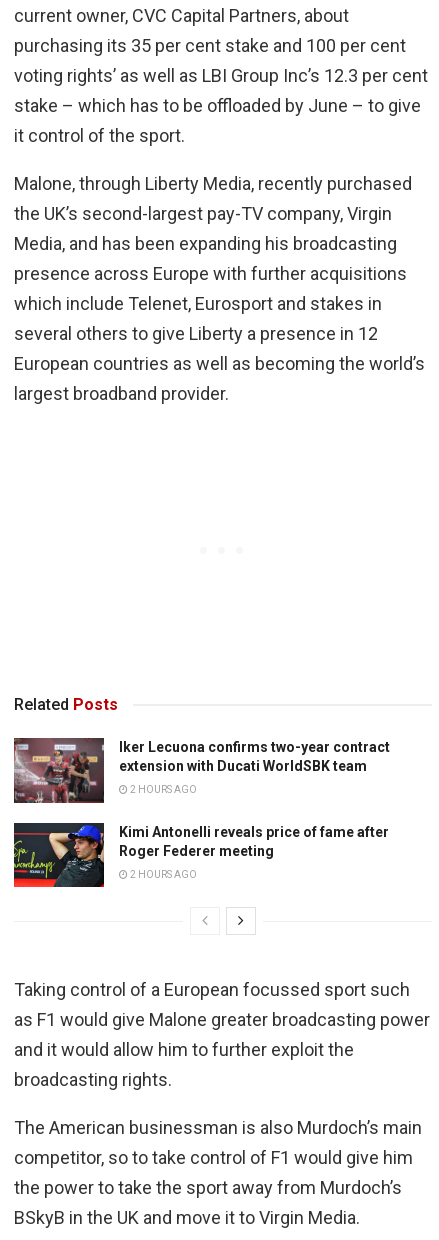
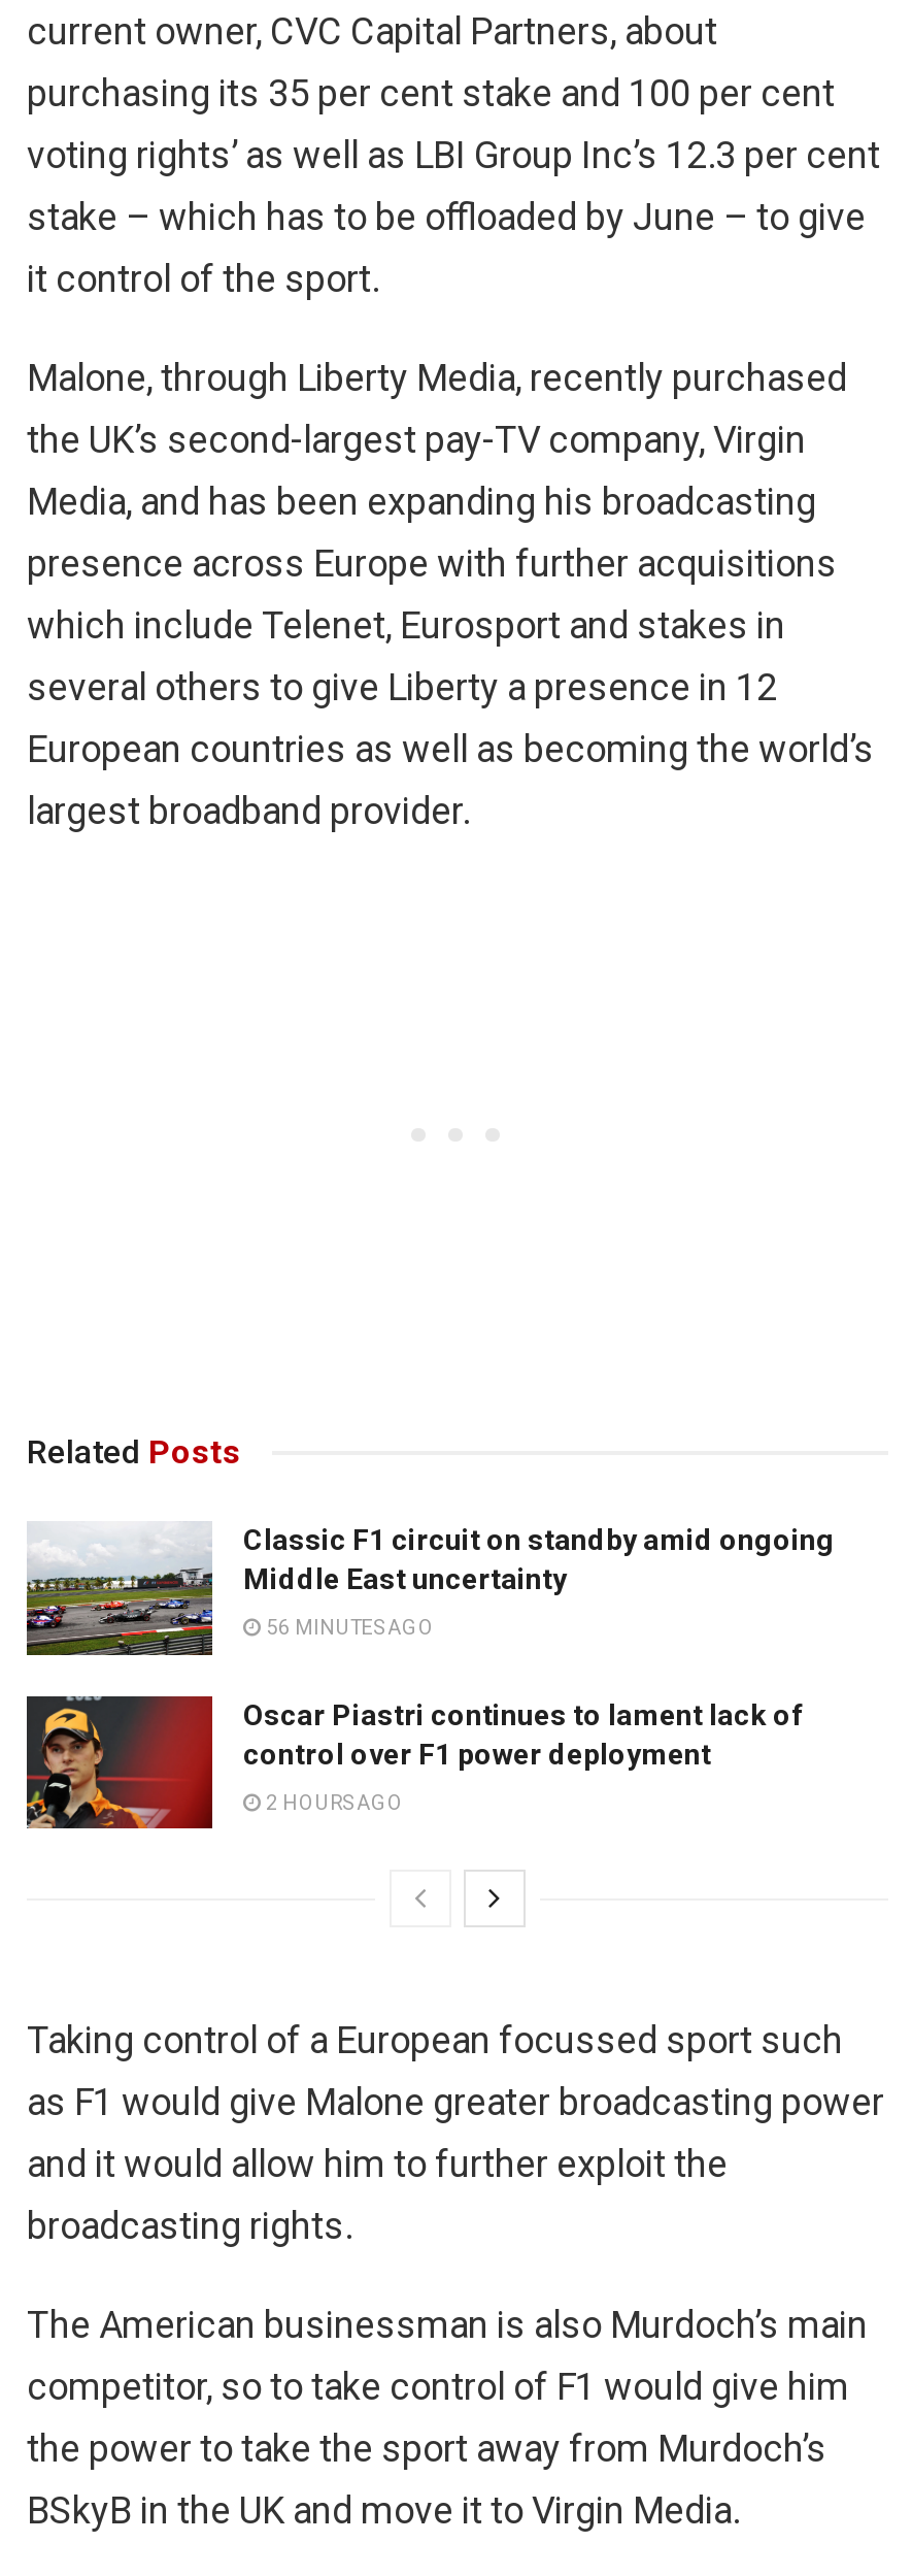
[13,737,390,804] [image] | Iker Lecuona confirms two-year contract | extension with Ducati WorldSBK team -> [25,1521,835,1655] [image] | Classic F1 circuit on standby amid ongoing | Middle East uncertainty
[128,784,197,795] 2 HOURS AGO -> [262,1616,435,1639] 56 MINUTES AGO
[13,822,389,888] [image] | Kimi Antonelli reveals price of fame after | Roger Federer meeting -> [25,1694,802,1830] [image] | Oscar Piastri continues to lament lack of | control over F1 power deployment

